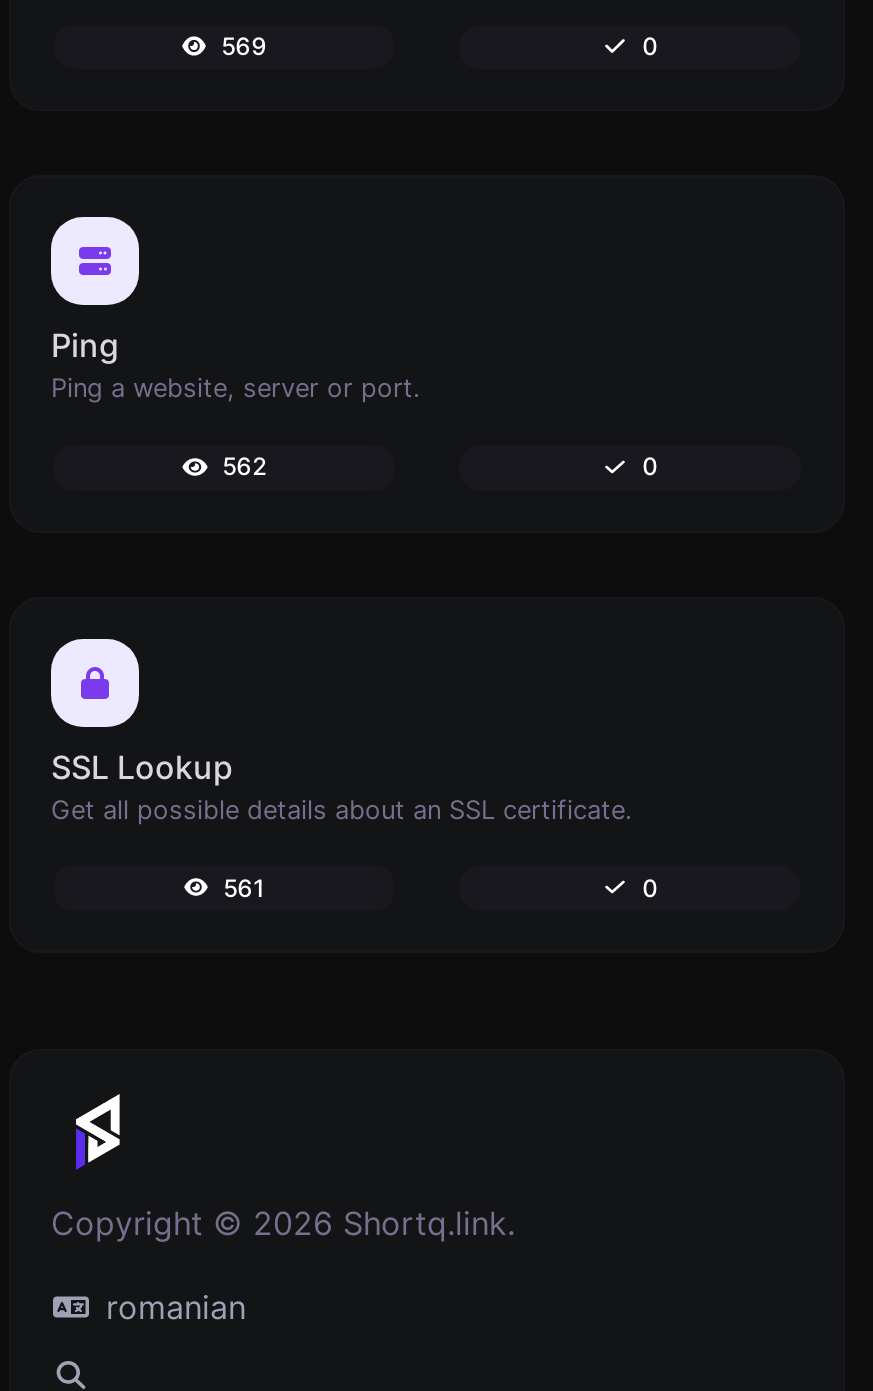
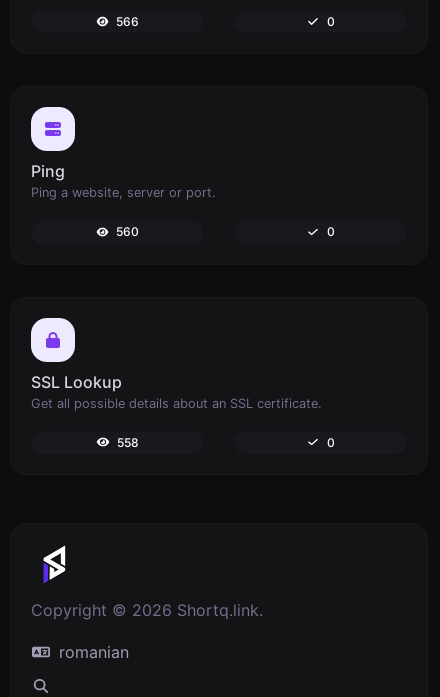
[215,31,267,61] 569 -> [113,14,139,29] 566
[216,452,266,482] 562 -> [113,224,139,239] 560
[217,872,265,902] 561 -> [114,435,139,450] 558

